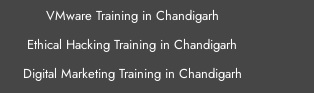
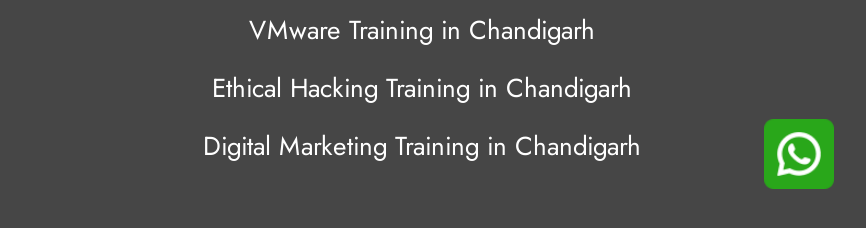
none -> [762,117,836,191] [image]

